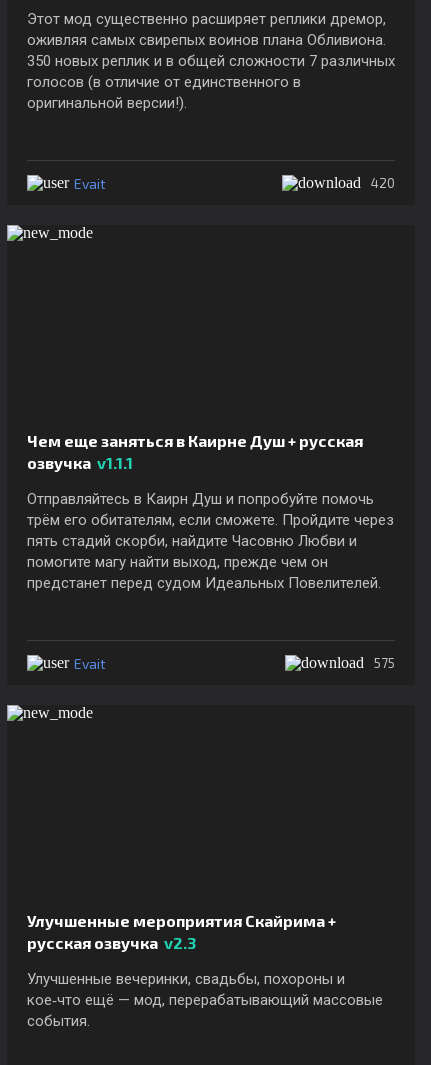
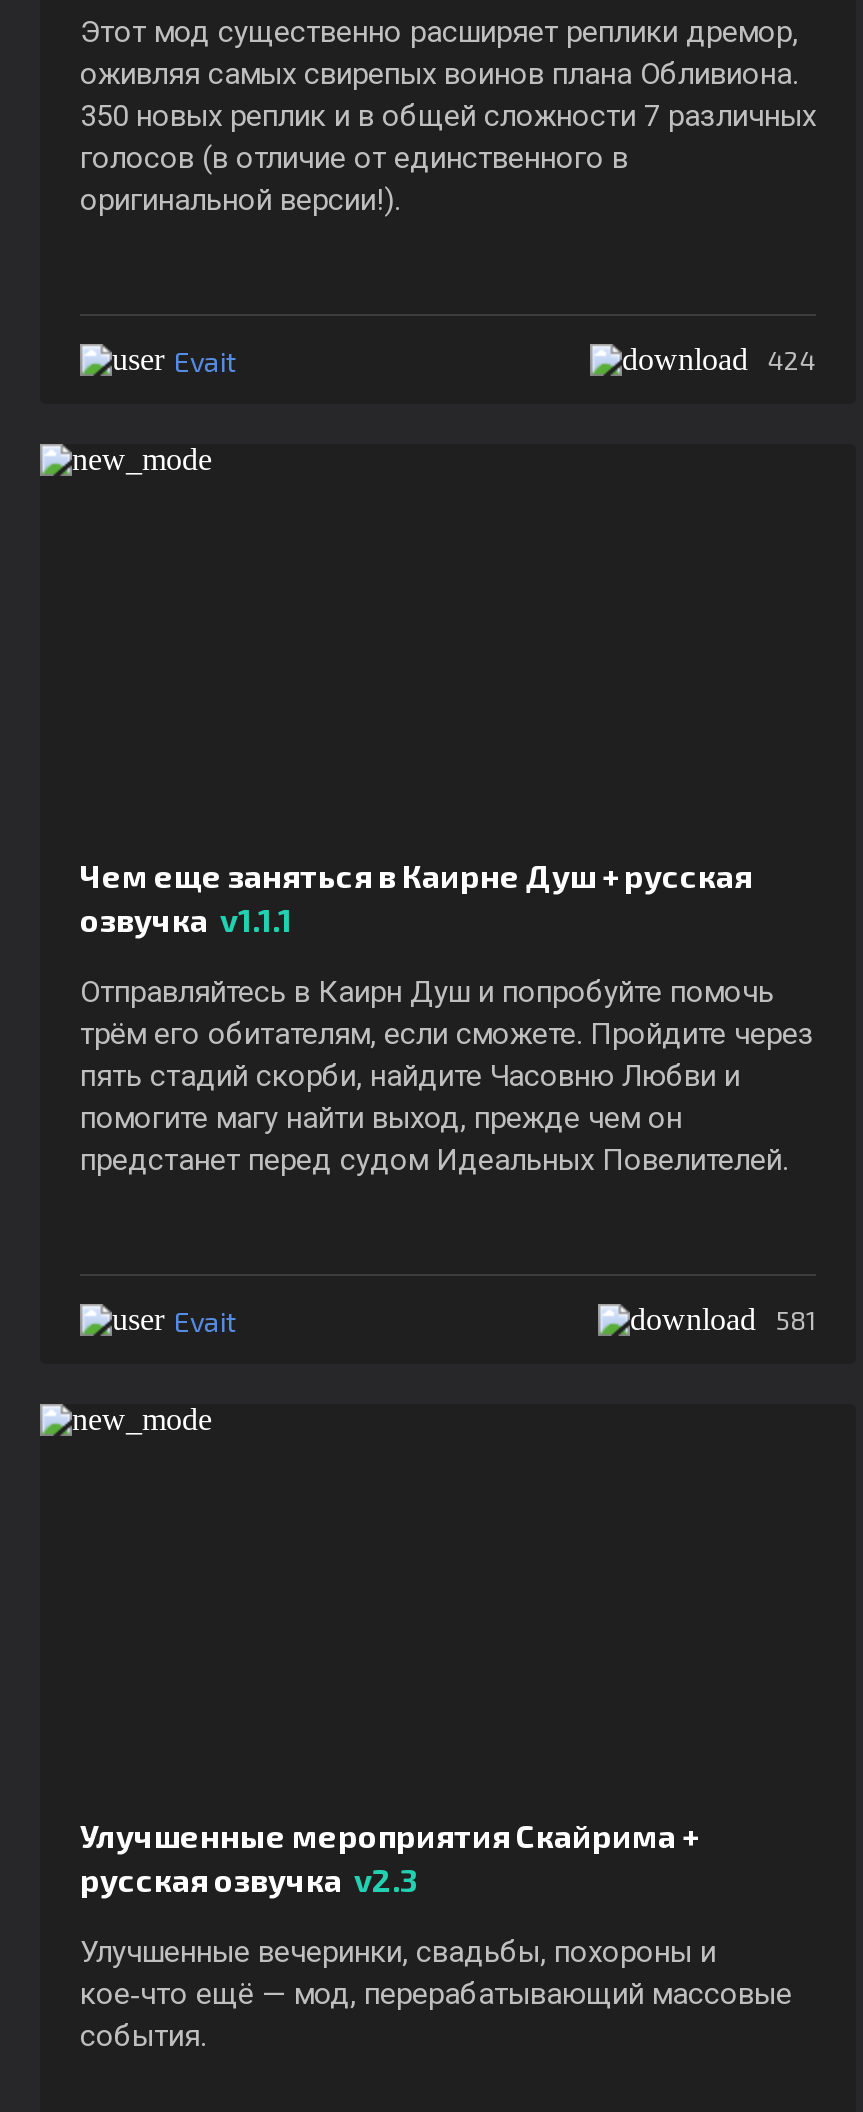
[371,175,395,191] 420 -> [768,344,816,376] 424
[374,655,395,671] 575 -> [776,1304,816,1336] 581

